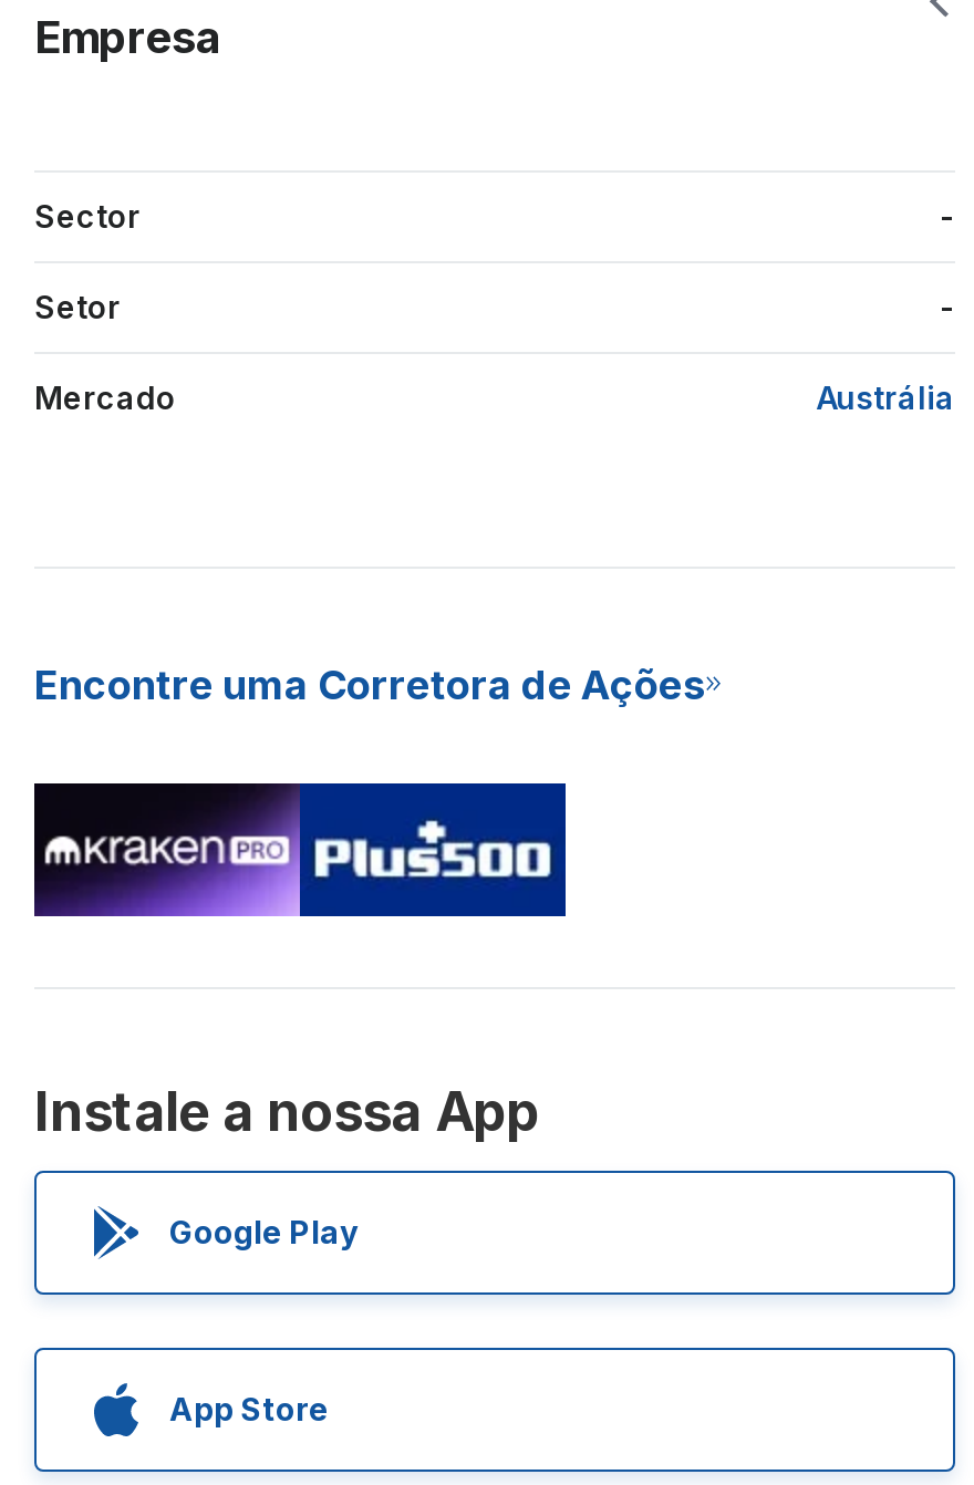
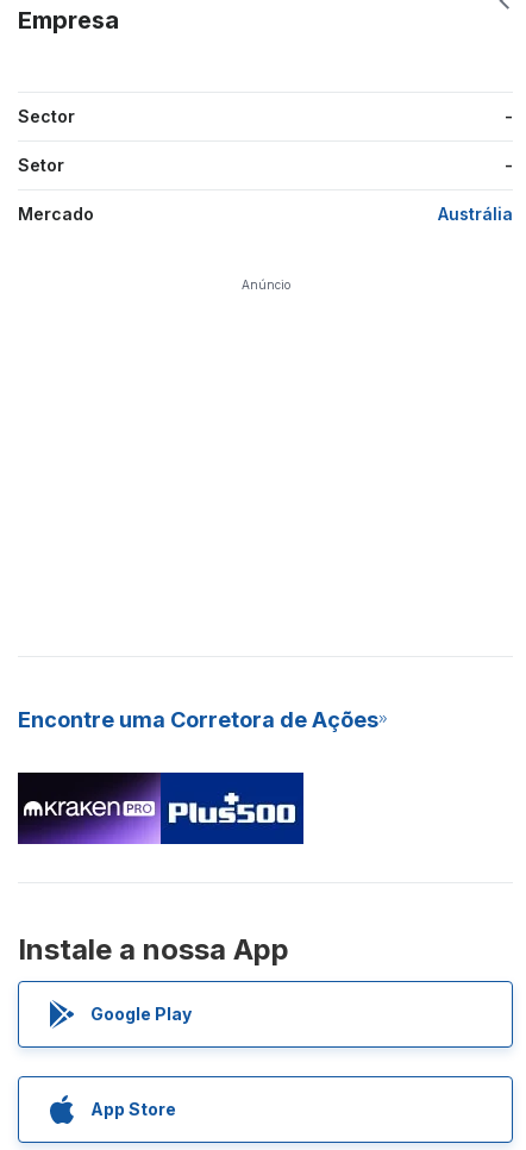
none -> [241,277,290,291] Anúncio

